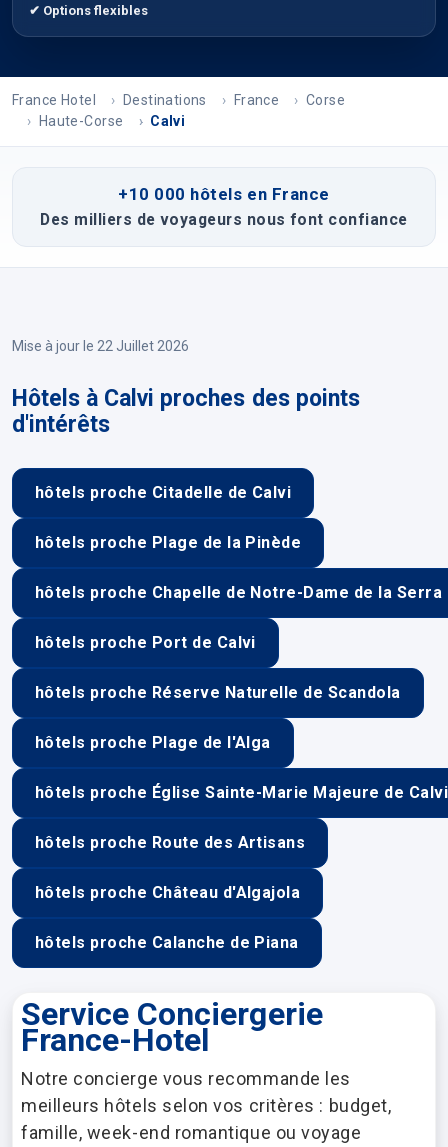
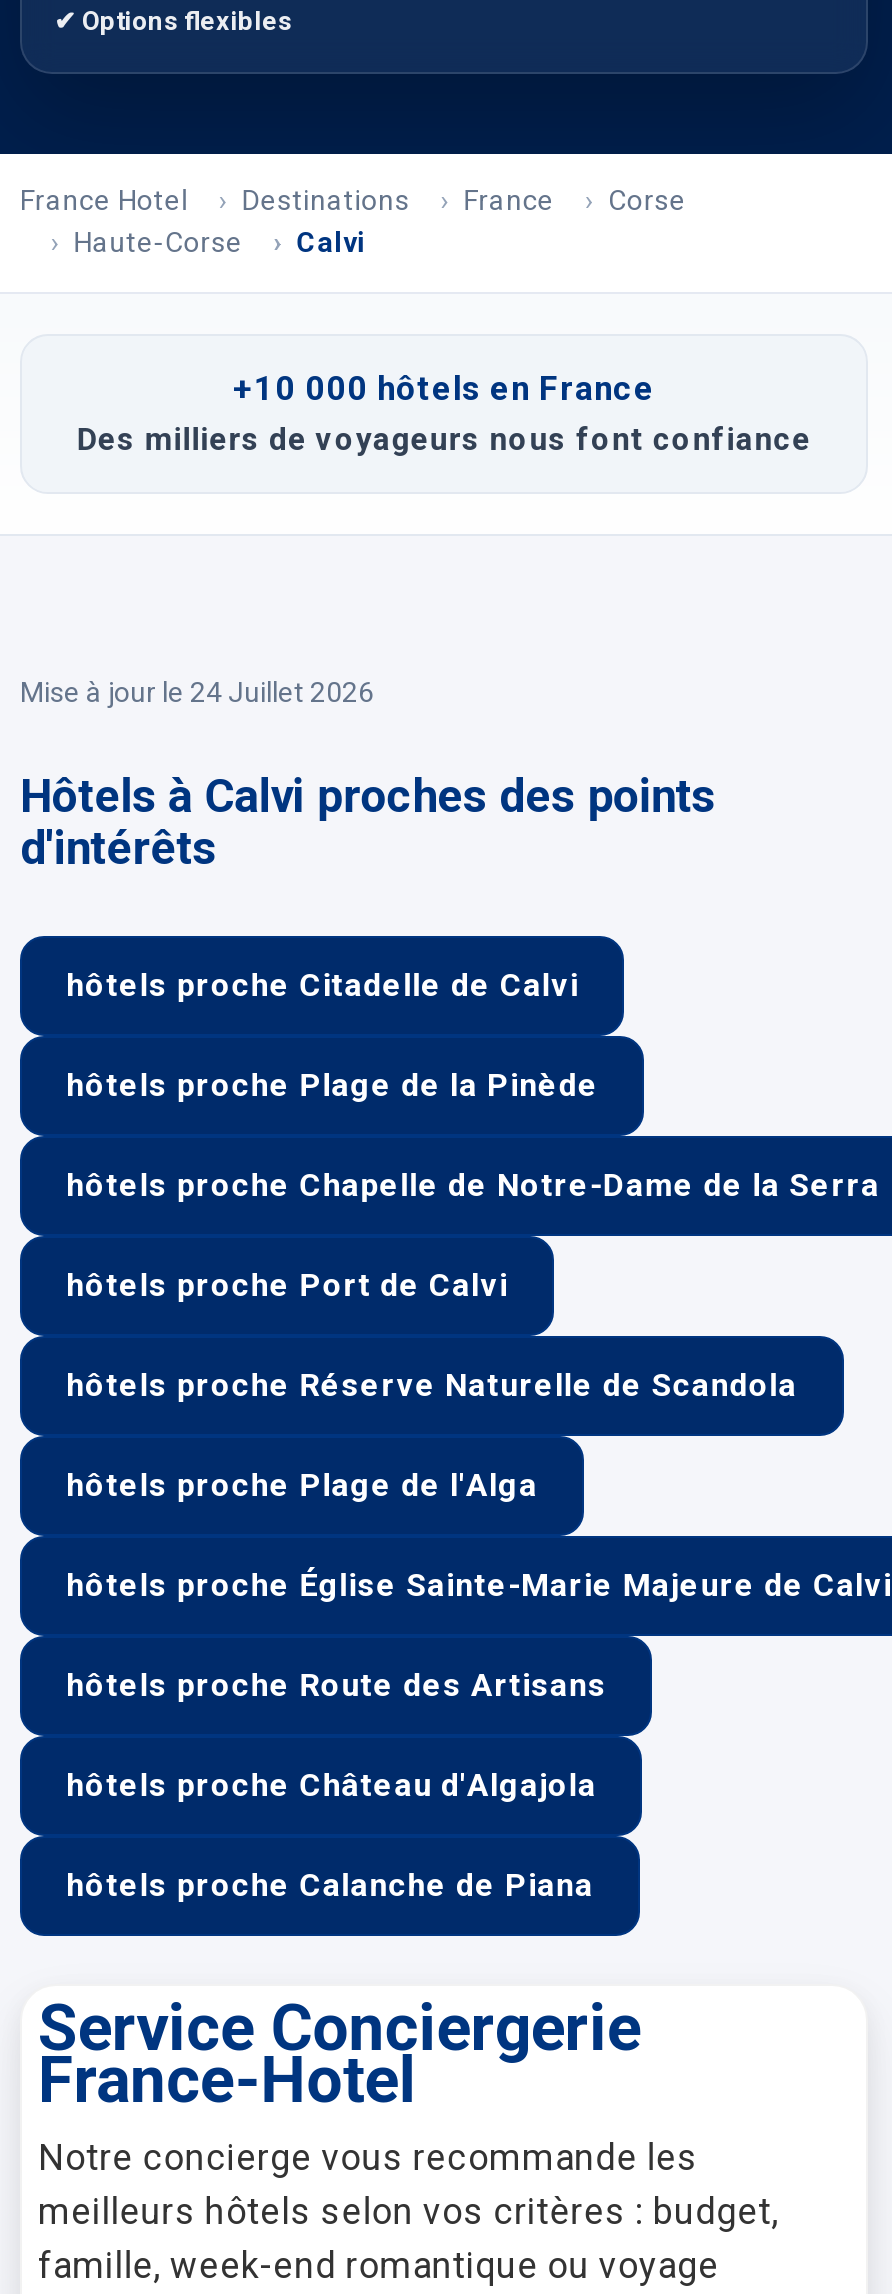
[12,338,189,354] Mise à jour le 22 Juillet 2026 -> [20,675,374,707] Mise à jour le 24 Juillet 2026

